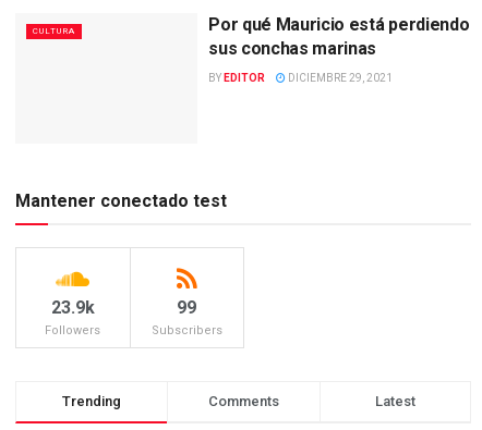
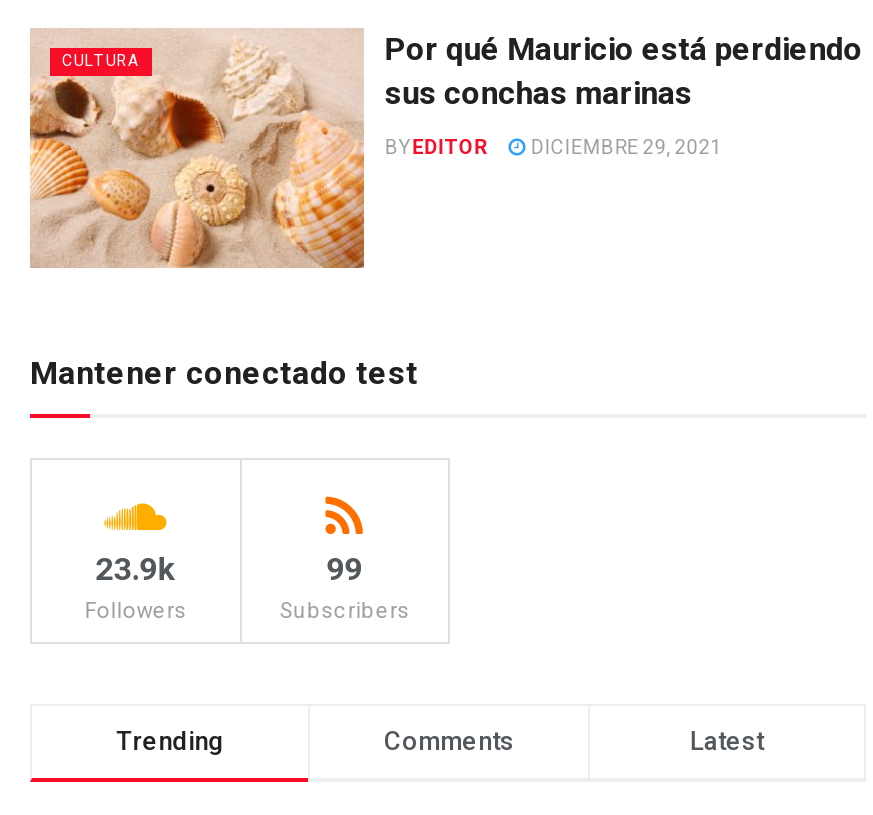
none -> [28,28,366,270] [image]

